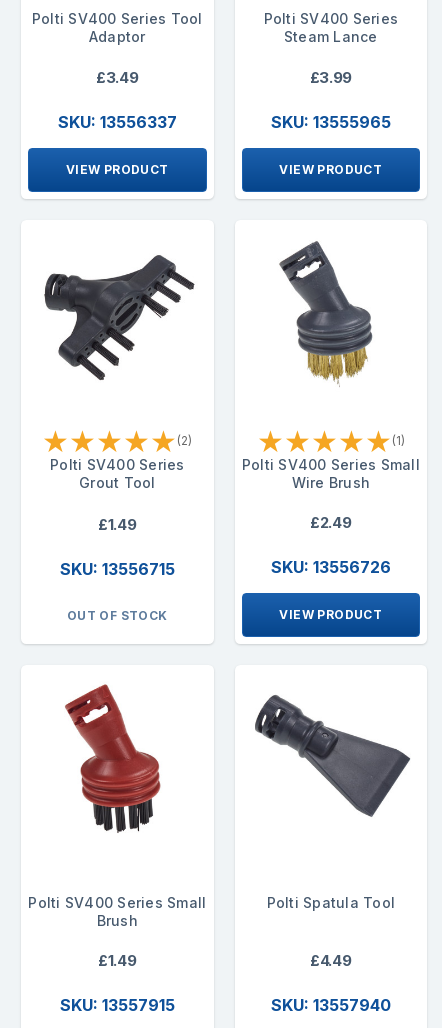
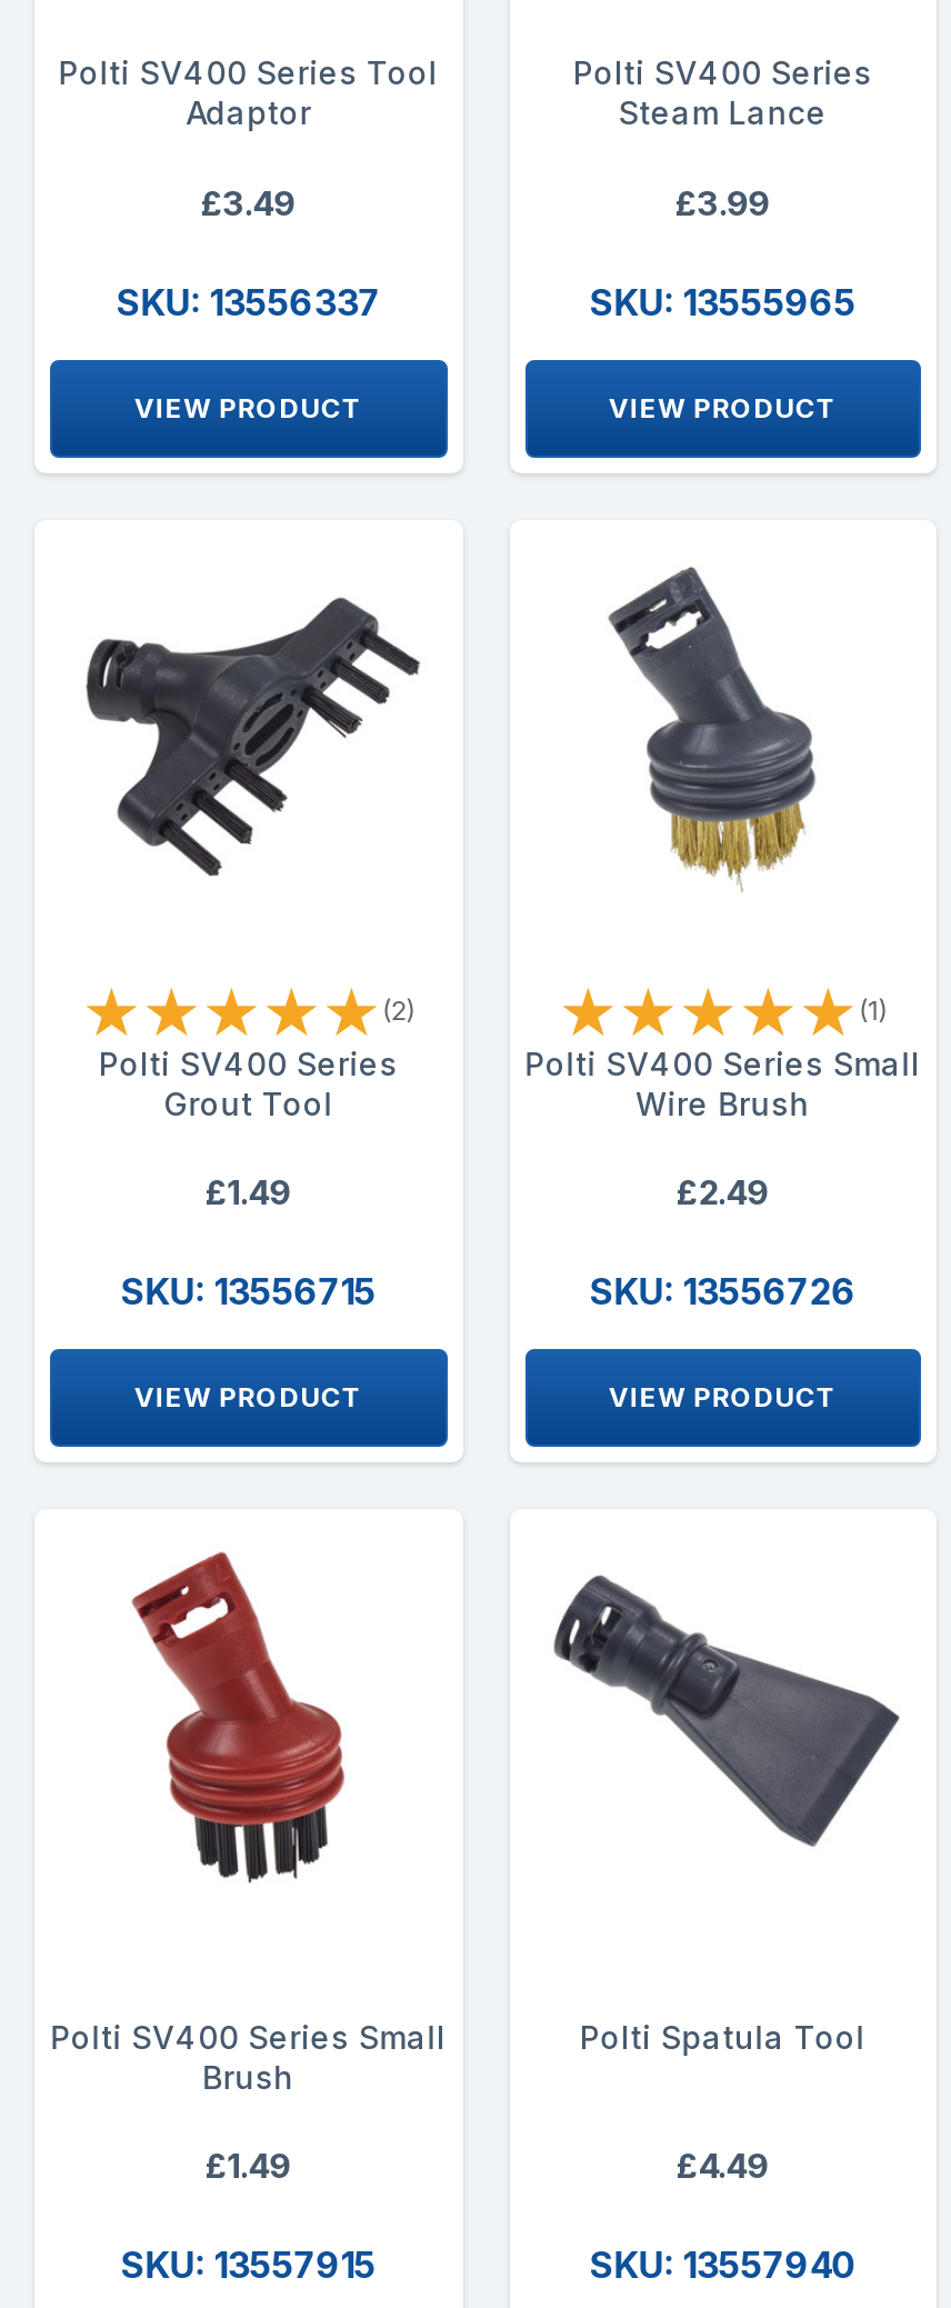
[67,608,168,623] OUT OF STOCK -> [134,1381,363,1414] VIEW PRODUCT

